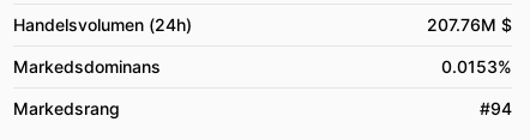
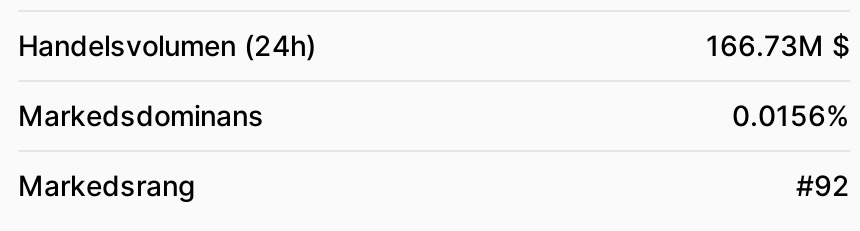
[427,14,512,35] 207.76M $ -> [706,28,850,62] 166.73M $
[441,56,512,77] 0.0153% -> [732,98,850,132] 0.0156%
[480,98,512,118] #94 -> [796,168,850,202] #92

